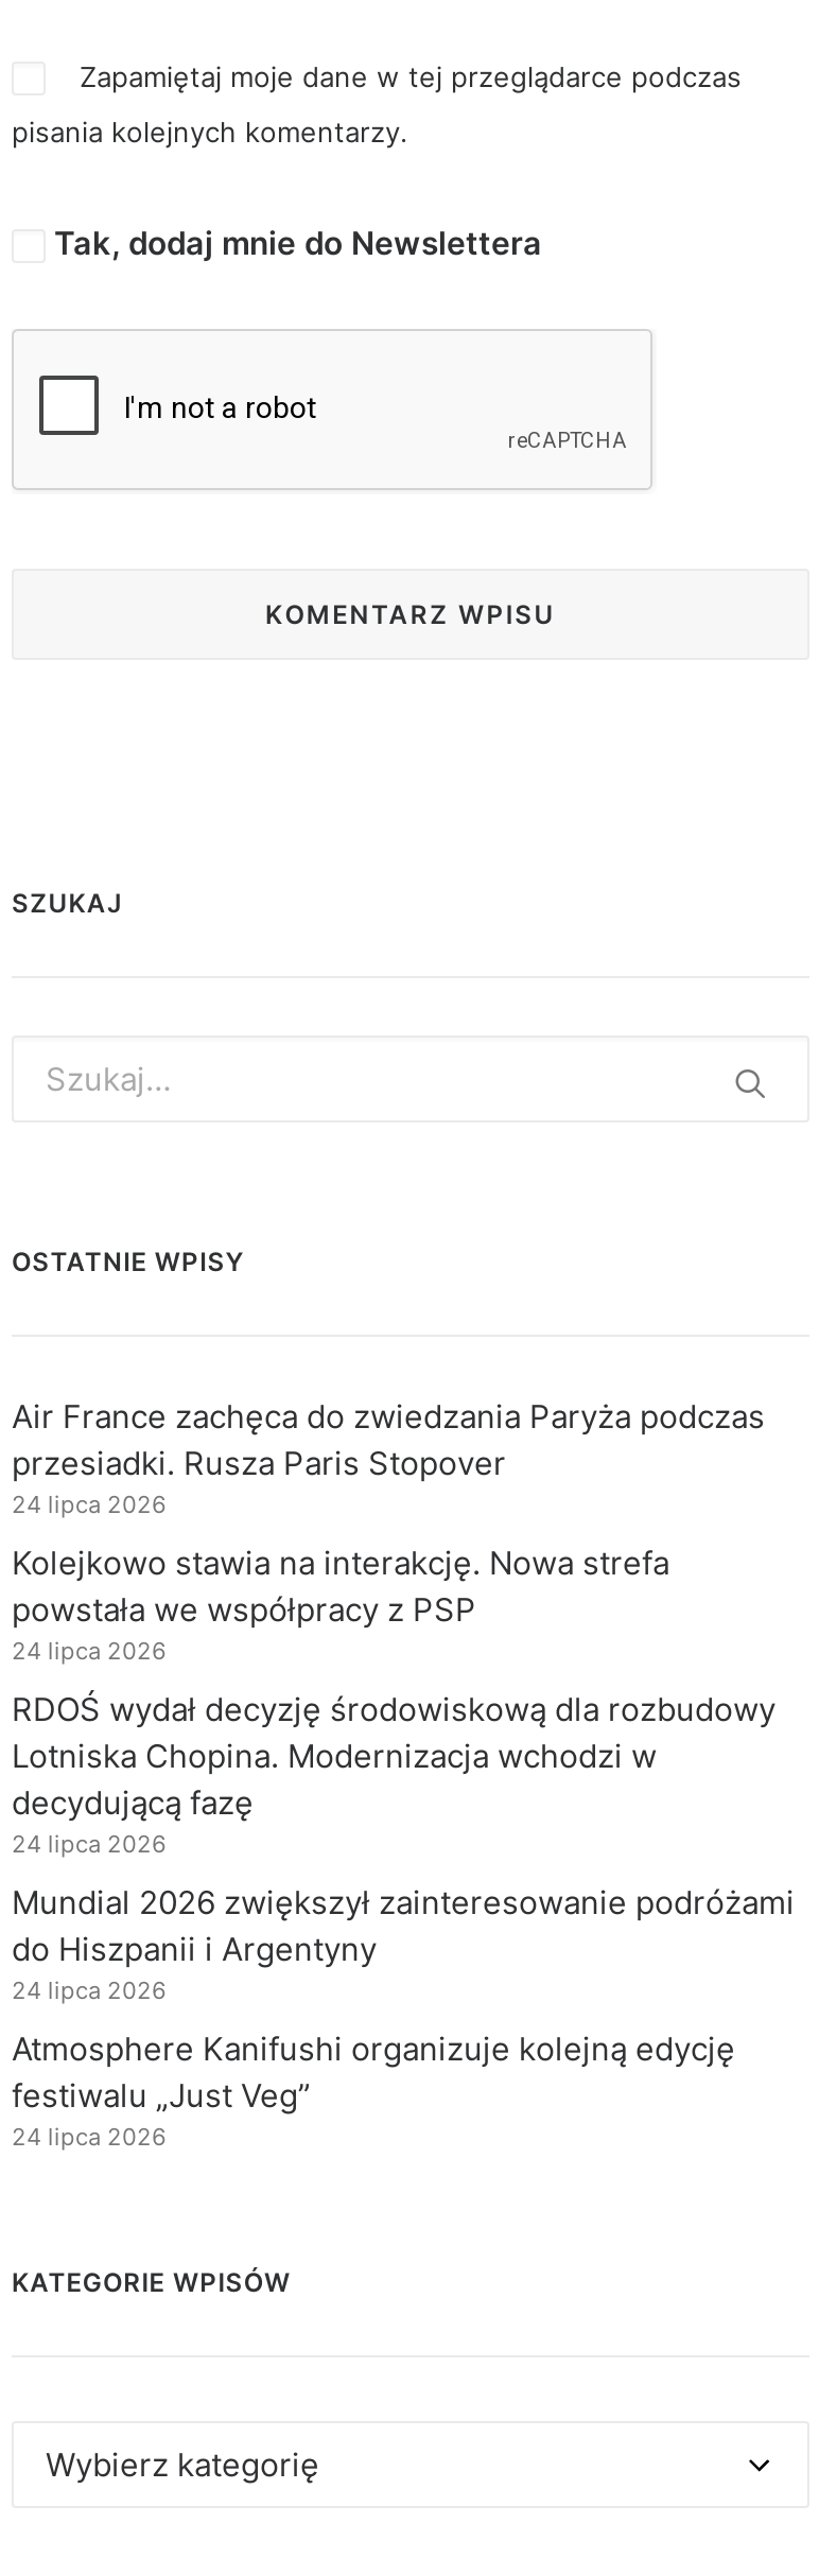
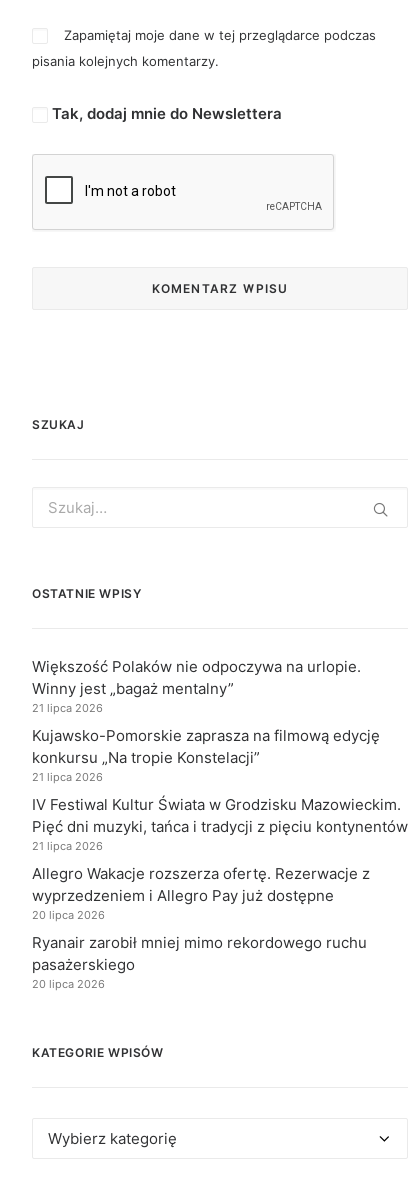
[12,1396,765,1519] Air France zachęca do zwiedzania Paryża podczas | przesiadki. Rusza Paris Stopover | 24 lipca 2026 -> [32,657,361,715] Większość Polaków nie odpoczywa na urlopie. | Winny jest „bagaż mentalny” | 21 lipca 2026
[12,1543,669,1666] Kolejkowo stawia na interakcję. Nowa strefa | powstała we współpracy z PSP | 24 lipca 2026 -> [32,726,380,784] Kujawsko-Pomorskie zaprasza na filmową edycję | konkursu „Na tropie Konstelacji” | 21 lipca 2026
[12,1689,776,1859] RDOŚ wydał decyzję środowiskową dla rozbudowy | Lotniska Chopina. Modernizacja wchodzi w | decydującą fazę | 24 lipca 2026 -> [32,795,408,853] IV Festiwal Kultur Świata w Grodzisku Mazowieckim. | Pięć dni muzyki, tańca i tradycji z pięciu kontynentów | 21 lipca 2026
[12,1882,795,2005] Mundial 2026 zwiększył zainteresowanie podróżami | do Hiszpanii i Argentyny | 24 lipca 2026 -> [32,864,370,922] Allegro Wakacje rozszerza ofertę. Rezerwacje z | wyprzedzeniem i Allegro Pay już dostępne | 20 lipca 2026
[12,2029,735,2152] Atmosphere Kanifushi organizuje kolejną edycję | festiwalu „Just Veg” | 24 lipca 2026 -> [32,933,367,991] Ryanair zarobił mniej mimo rekordowego ruchu | pasażerskiego | 20 lipca 2026

